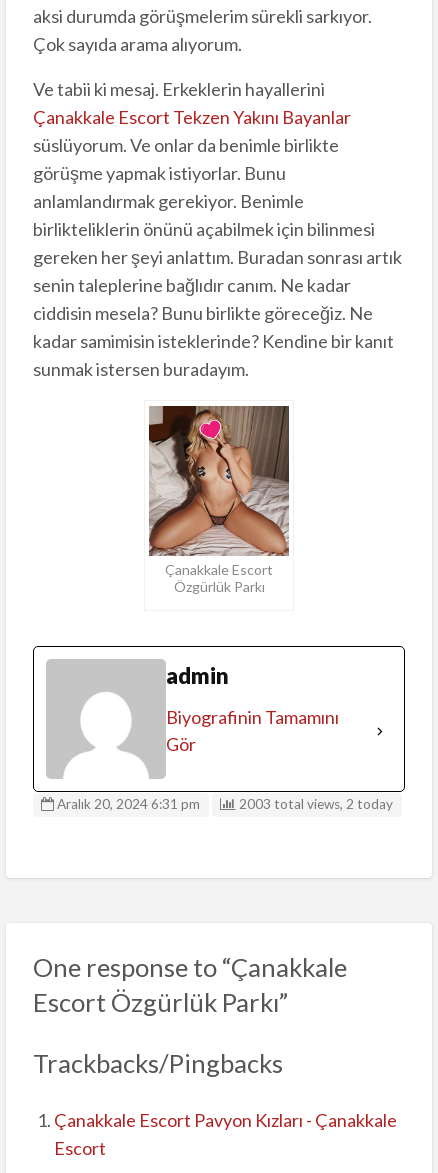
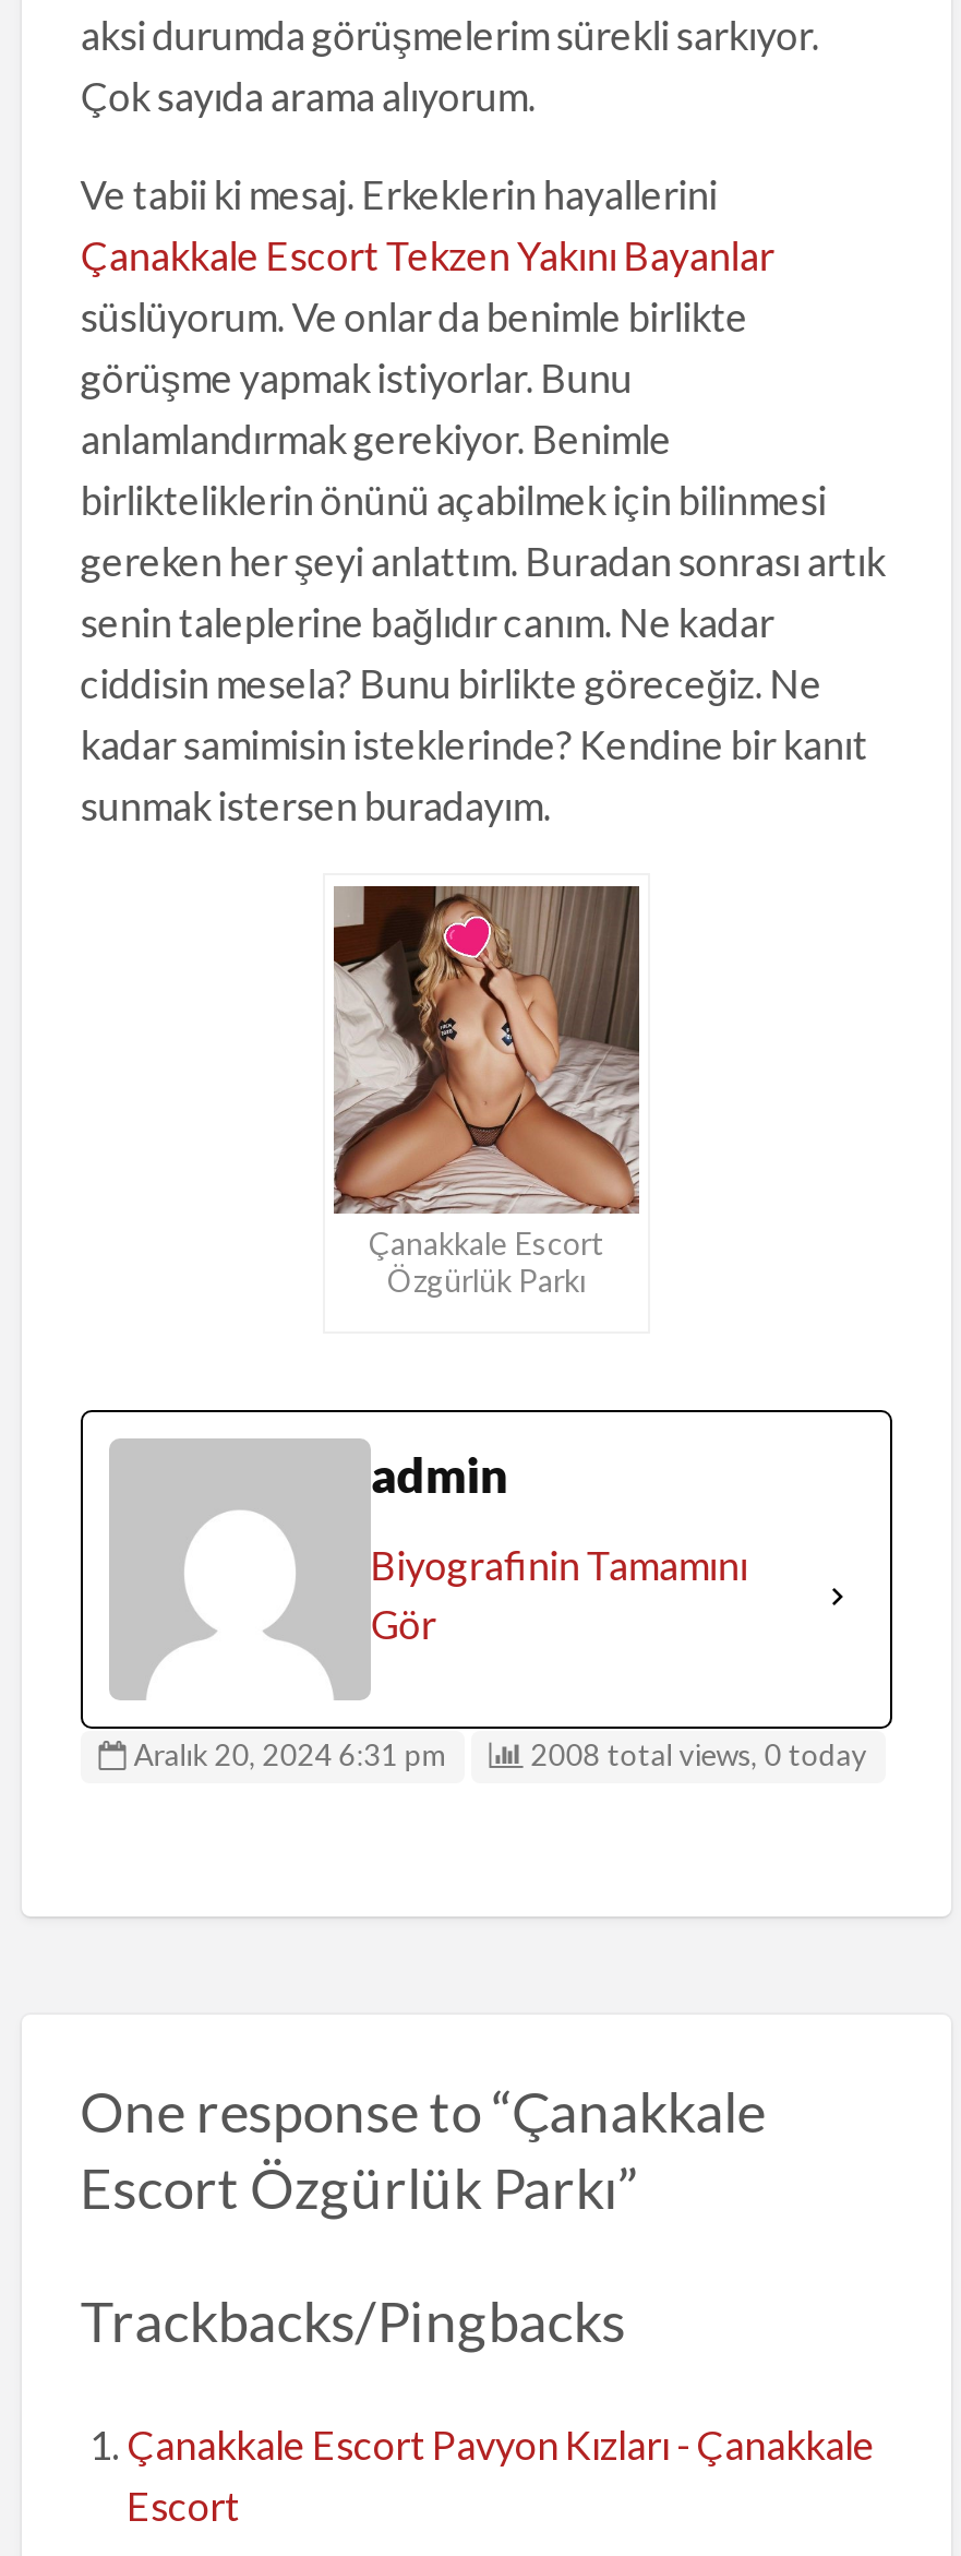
[236,796,393,812] 2003 total views, 2 today -> [524,1738,867,1773] 2008 total views, 0 today

